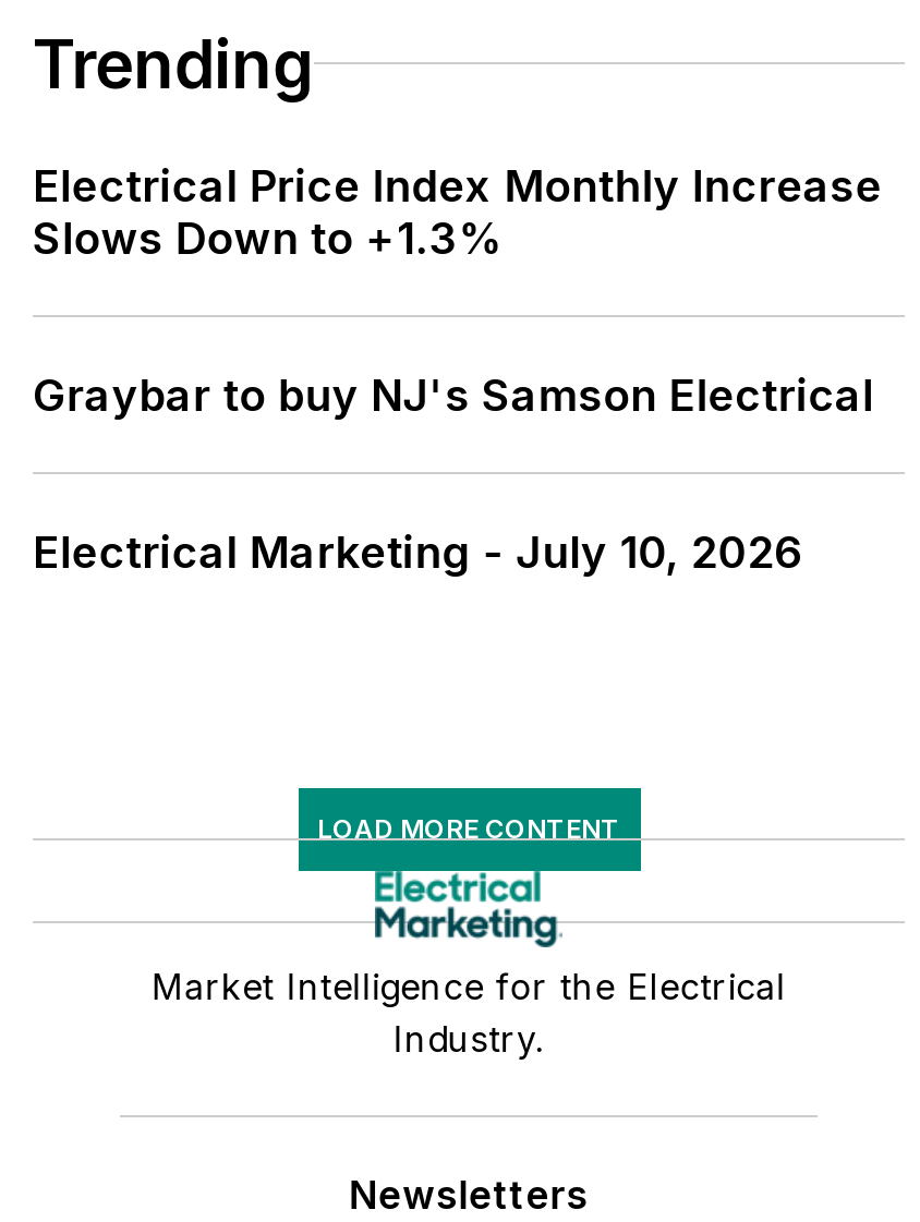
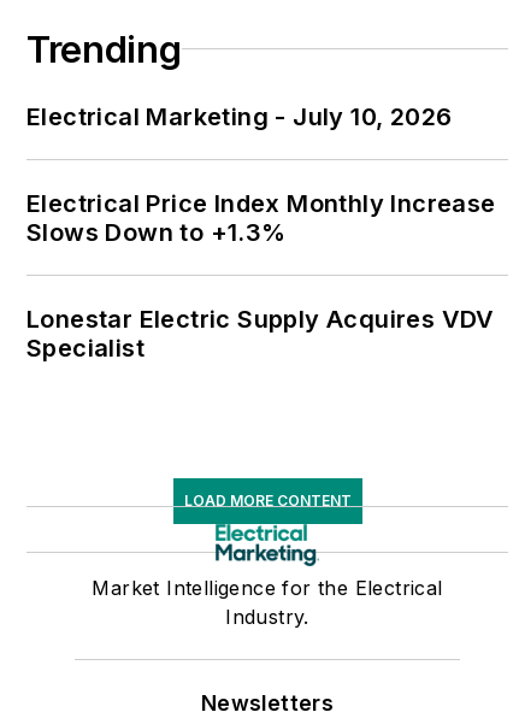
moved [33,160,882,265] -> [26,189,496,247]: Electrical Price Index Monthly Increase | Slows Down to +1.3%
[33,370,874,422] Graybar to buy NJ's Samson Electrical -> [26,305,495,363] Lonestar Electric Supply Acquires VDV | Specialist
moved [33,527,803,579] -> [26,102,452,131]: Electrical Marketing - July 10, 2026

